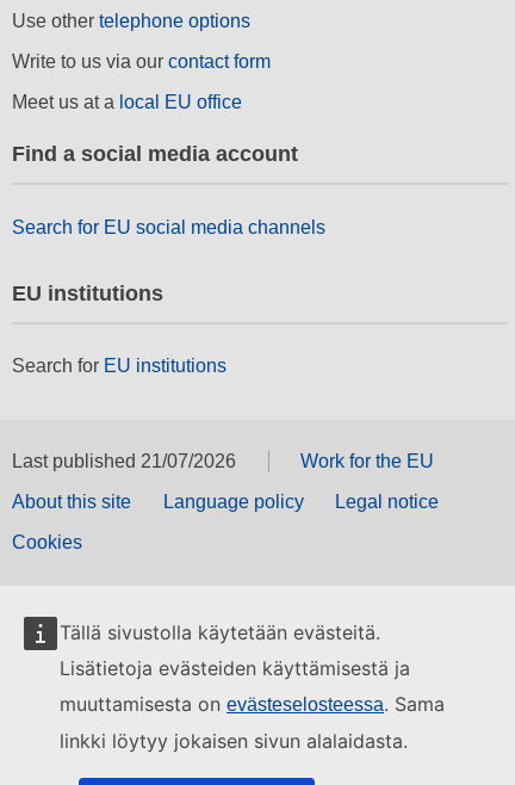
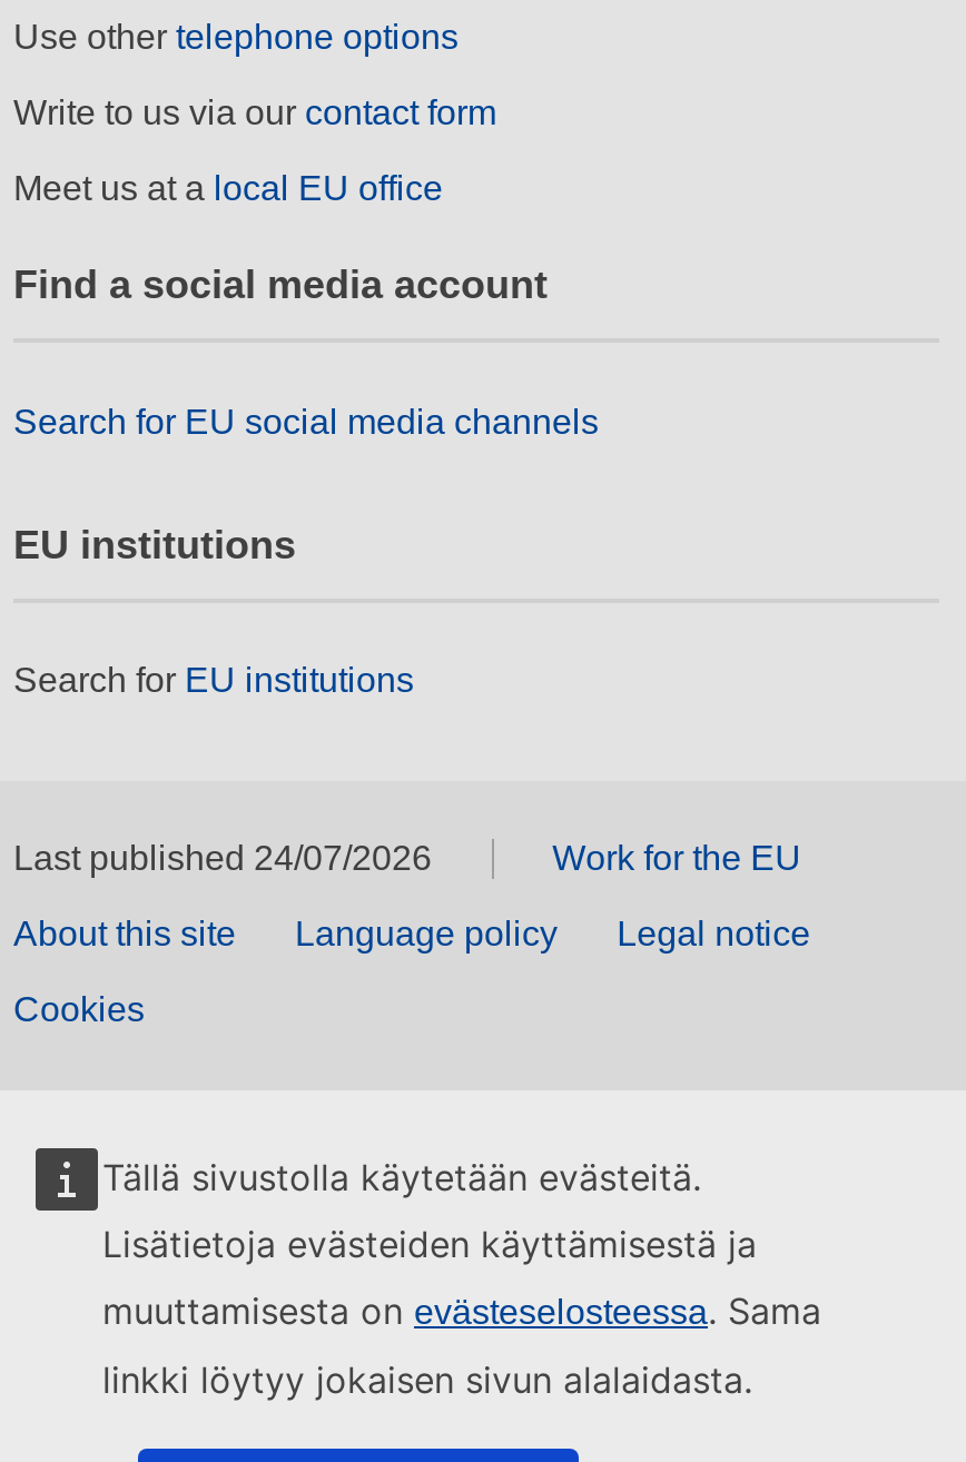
[12,452,236,472] Last published 21/07/2026 -> [13,840,432,878] Last published 24/07/2026

